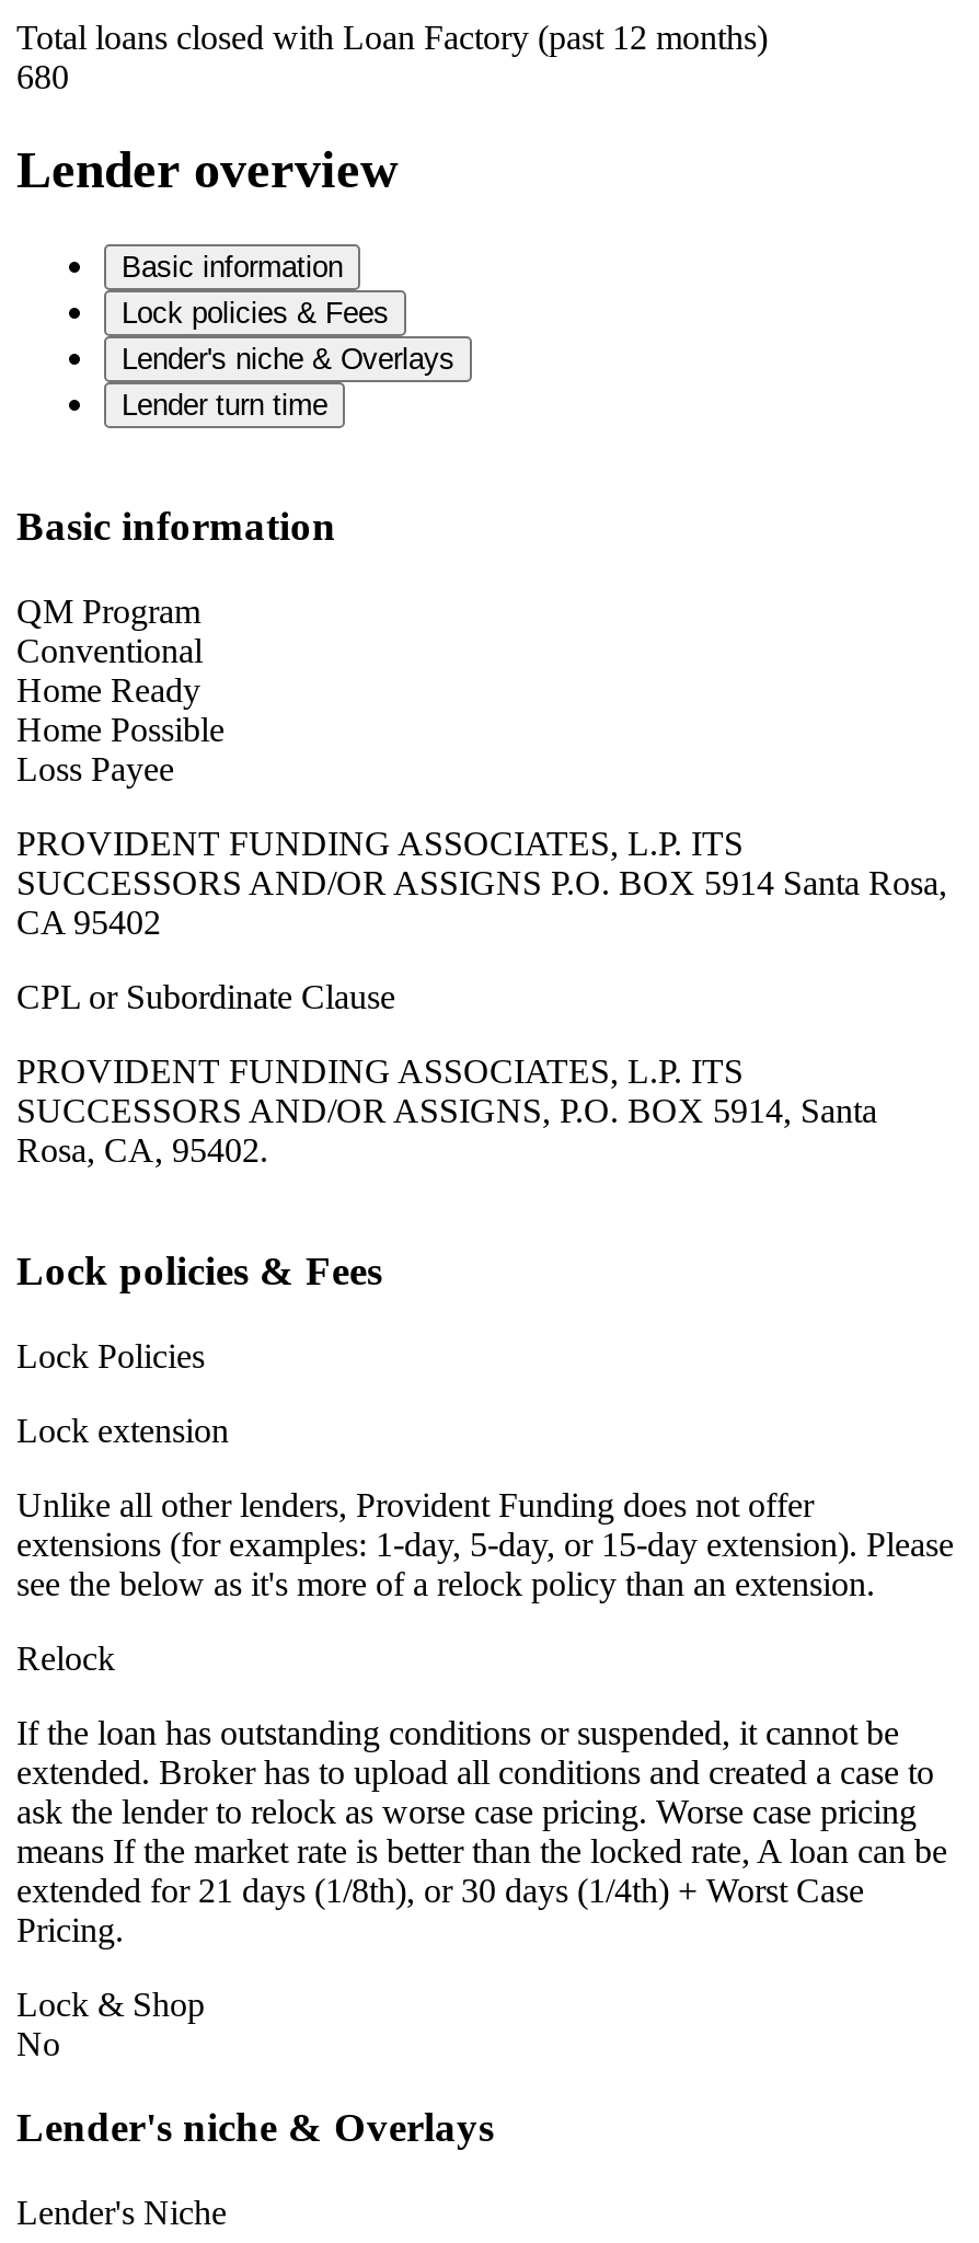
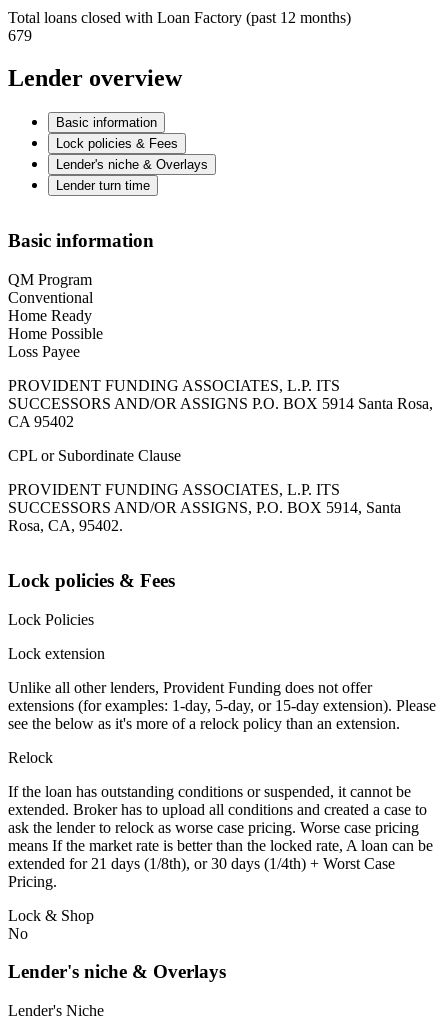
[16,58,69,95] 680 -> [8,27,32,44] 679

